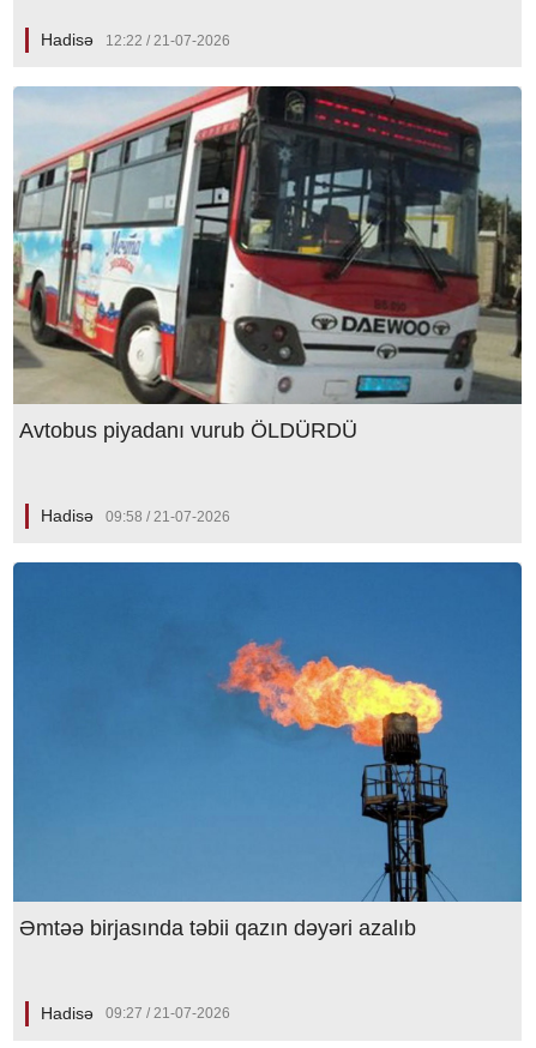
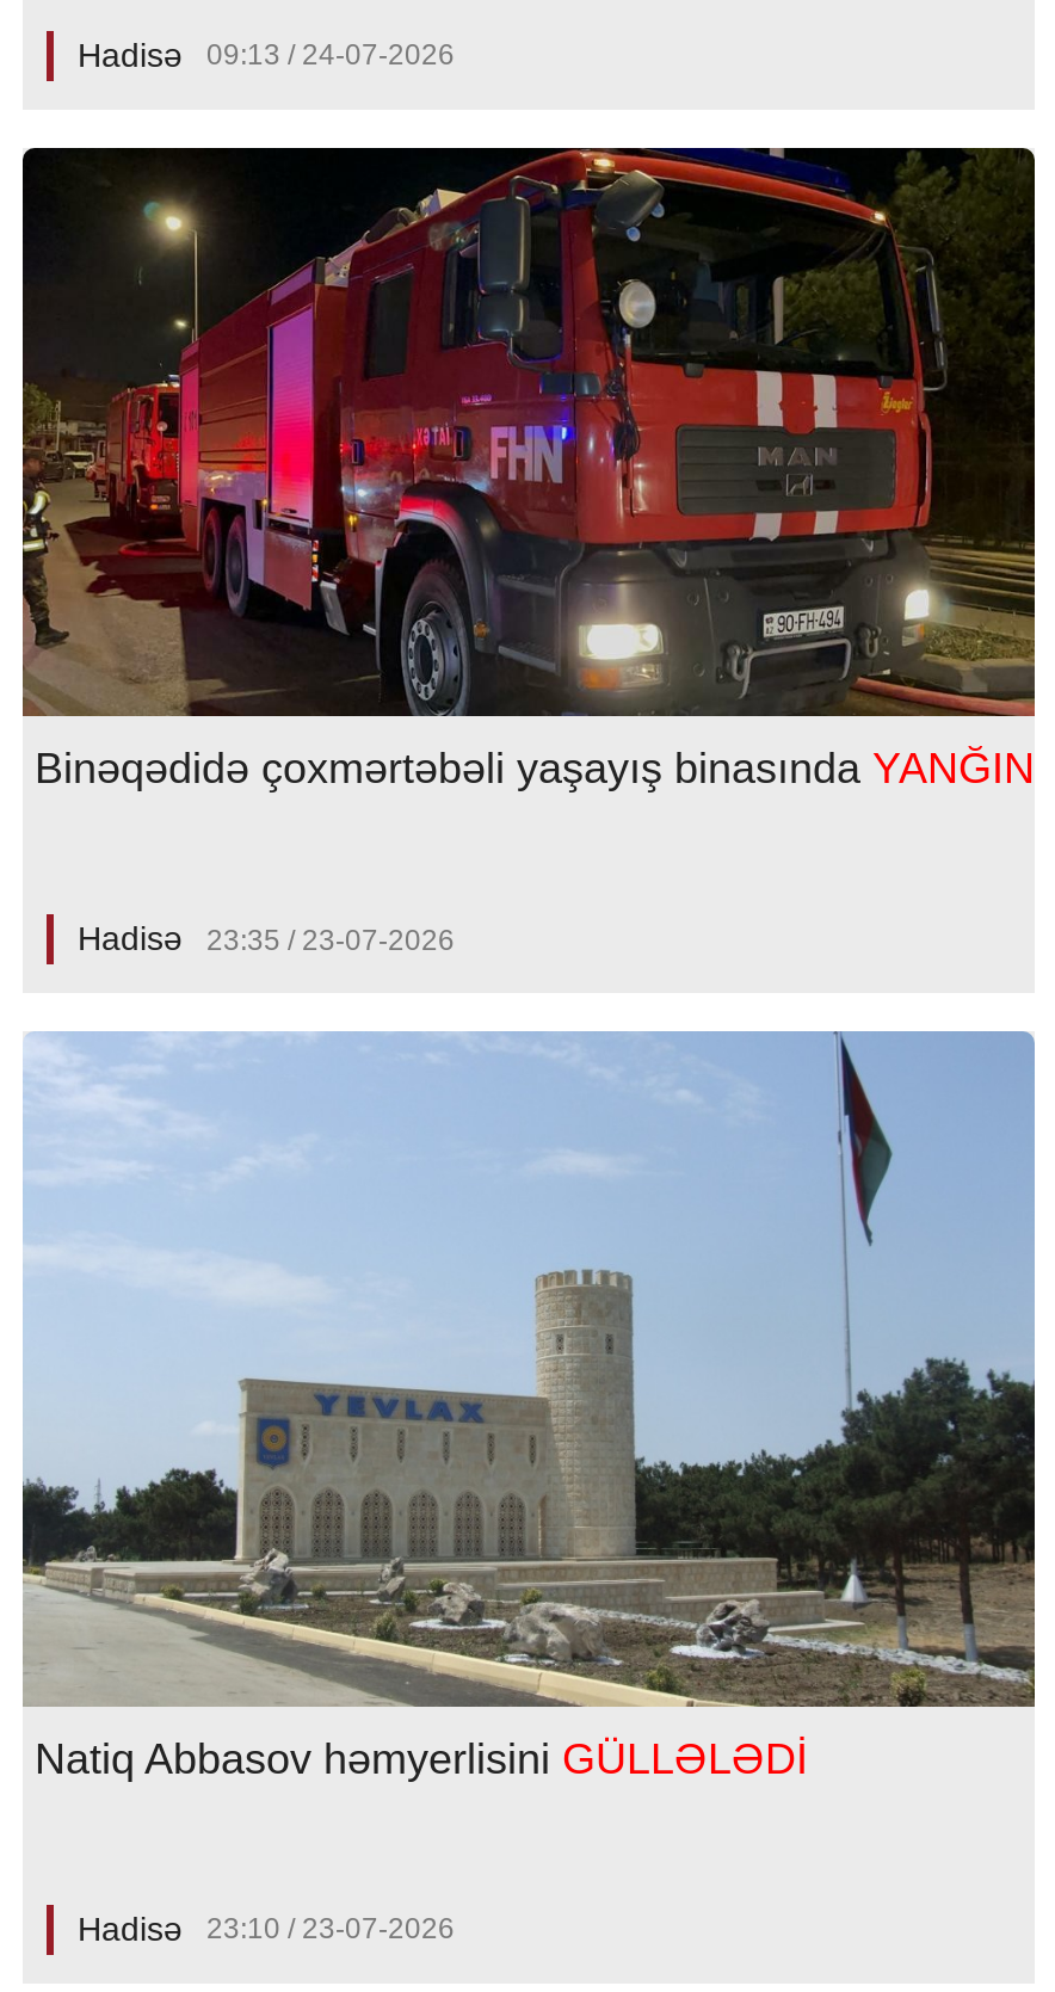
[41,30,230,49] Hadisə 12:22 / 21-07-2026 -> [78,35,455,73] Hadisə 09:13 / 24-07-2026
[13,85,523,442] [image] | Avtobus piyadanı vurub ÖLDÜRDÜ -> [20,144,1035,793] [image] | Binəqədidə çoxmərtəbəli yaşayış binasında YANĞIN
[41,506,230,525] Hadisə 09:58 / 21-07-2026 -> [78,919,455,957] Hadisə 23:35 / 23-07-2026
[12,562,523,940] [image] | Əmtəə birjasında təbii qazın dəyəri azalıb -> [20,1032,1037,1782] [image] | Natiq Abbasov həmyerlisini GÜLLƏLƏDİ
[41,1003,230,1022] Hadisə 09:27 / 21-07-2026 -> [78,1909,455,1947] Hadisə 23:10 / 23-07-2026

